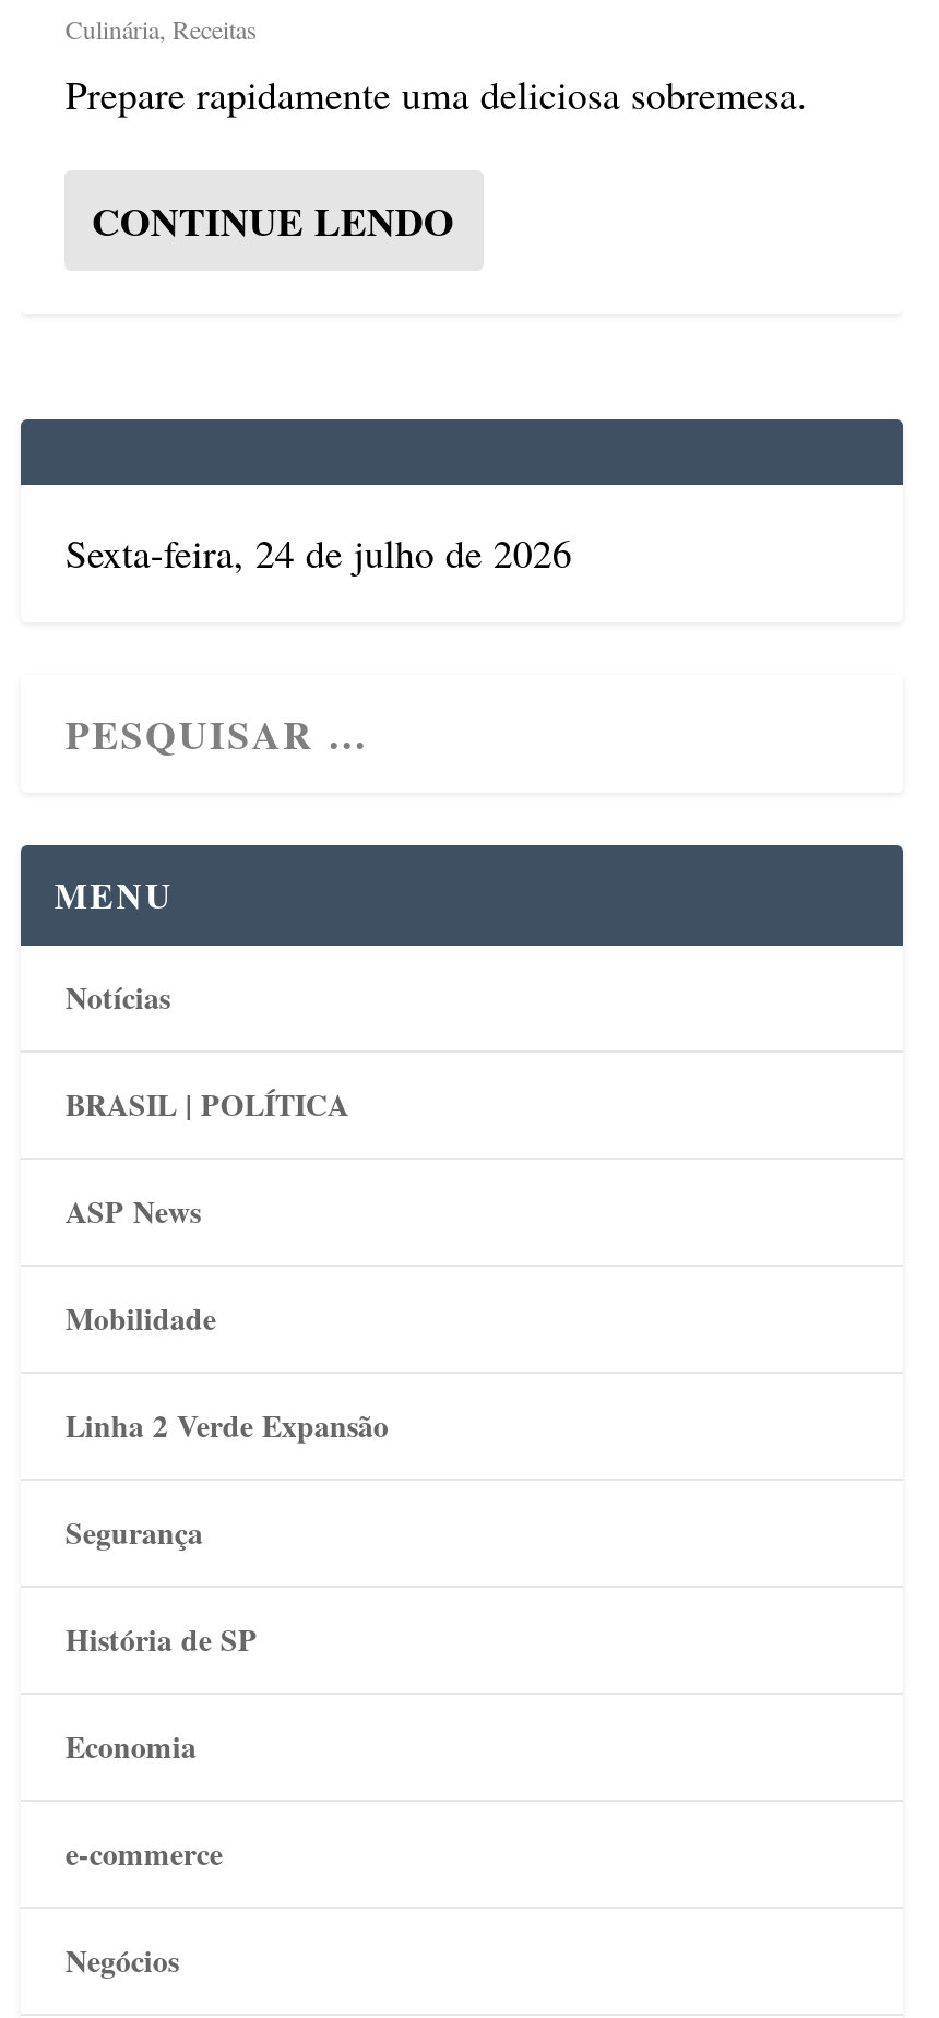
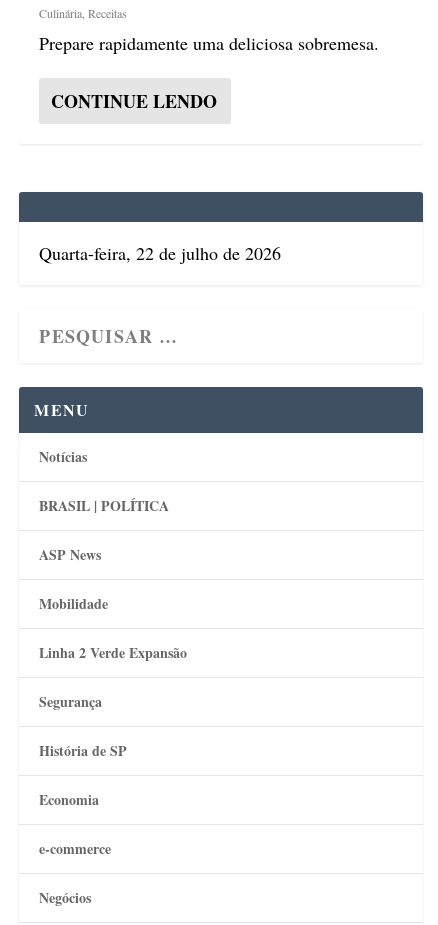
[65,527,572,579] Sexta-feira, 24 de julho de 2026 -> [39,241,281,265] Quarta-feira, 22 de julho de 2026

